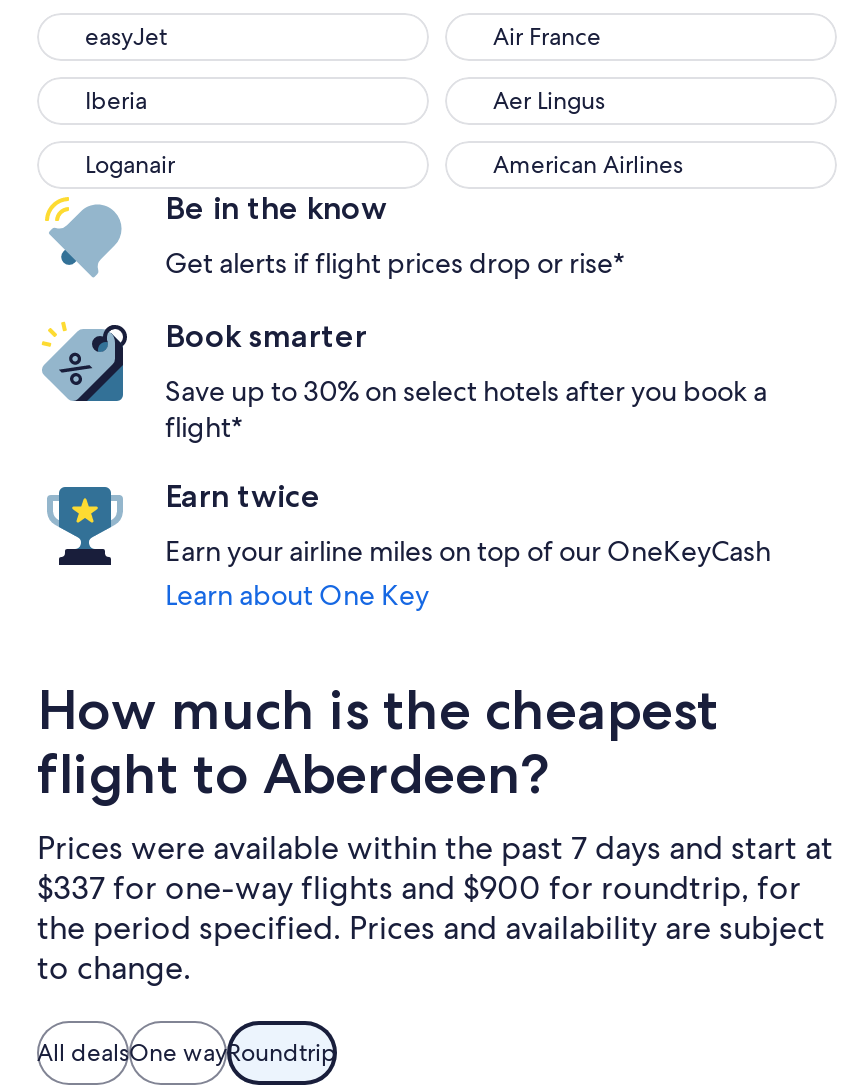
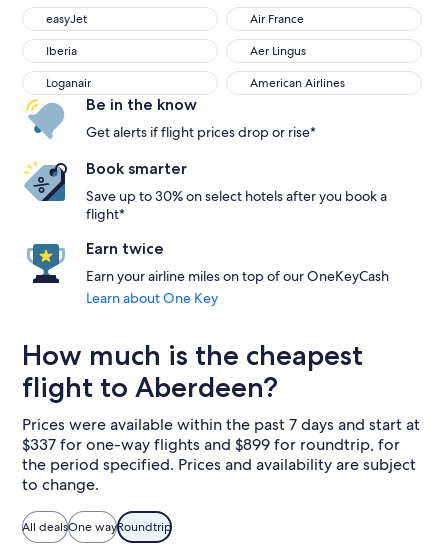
[37,867,801,909] $337 for one-way flights and $900 for roundtrip, for -> [22,434,400,455] $337 for one-way flights and $899 for roundtrip, for

